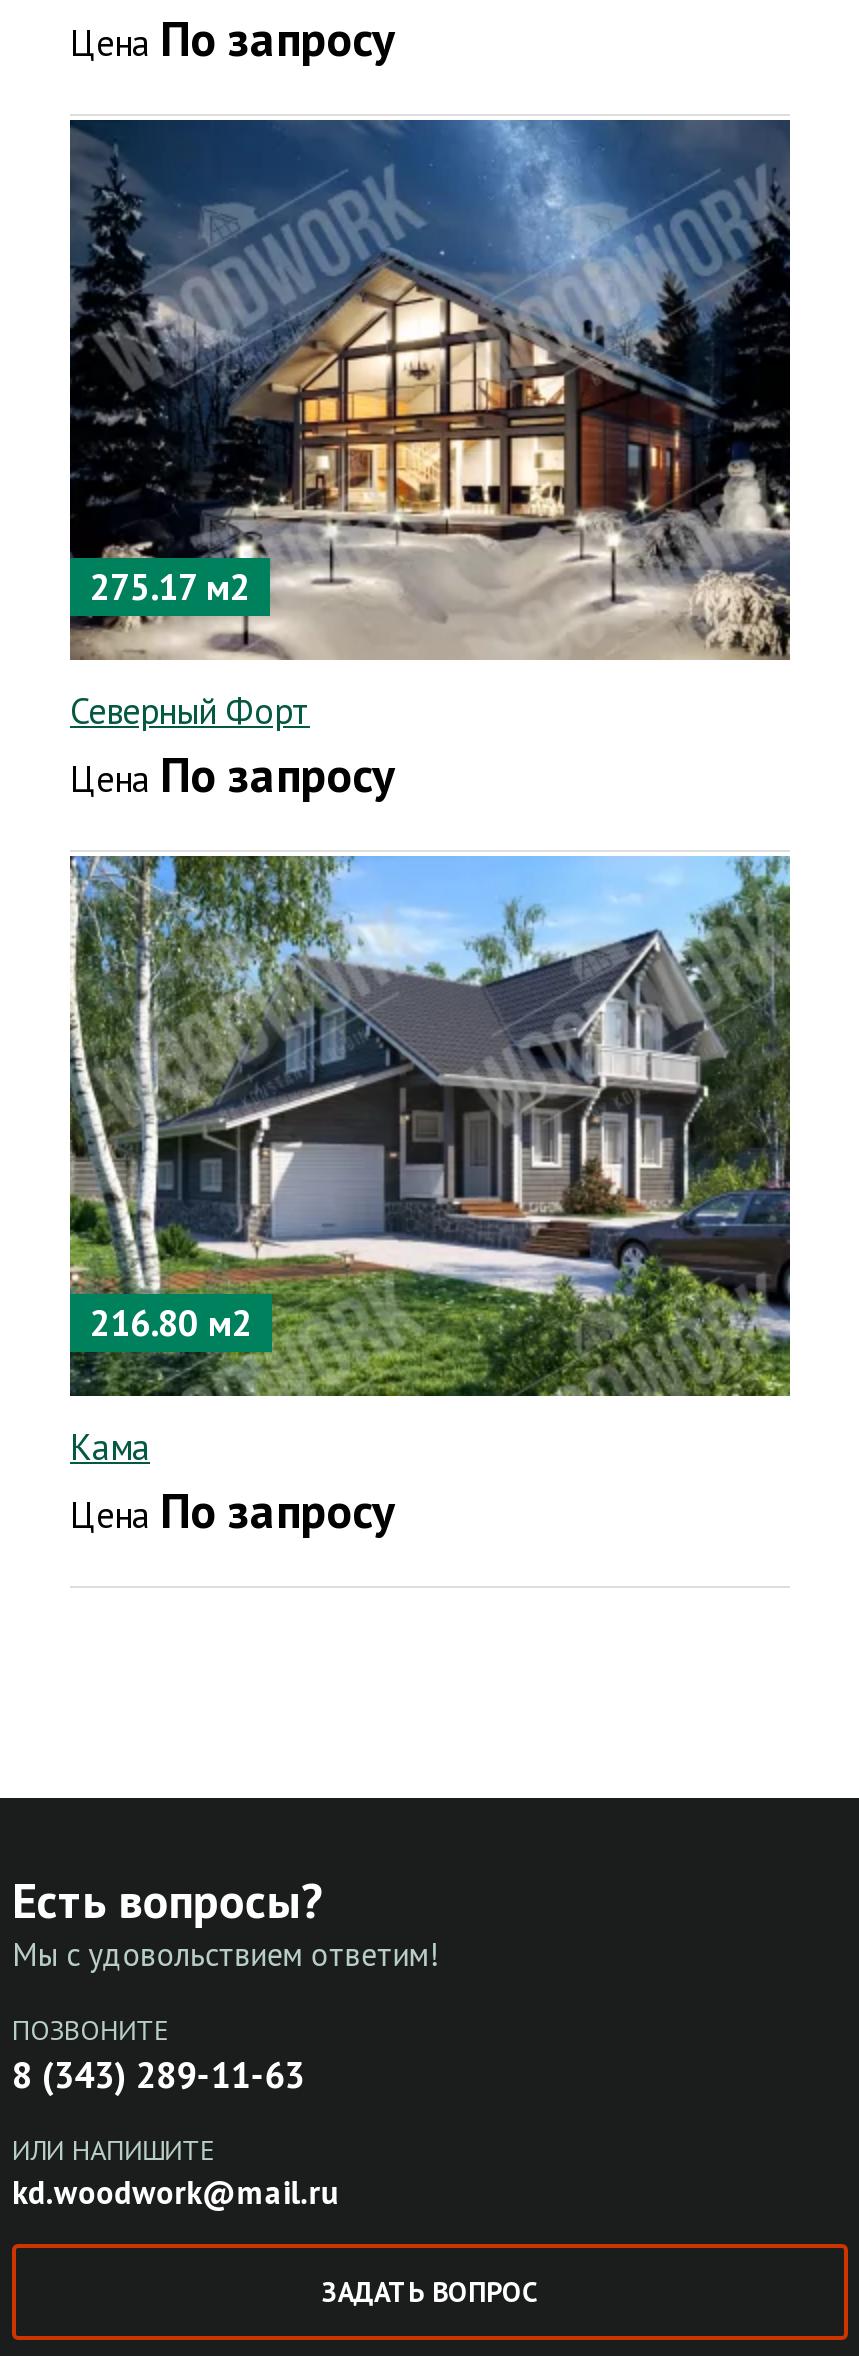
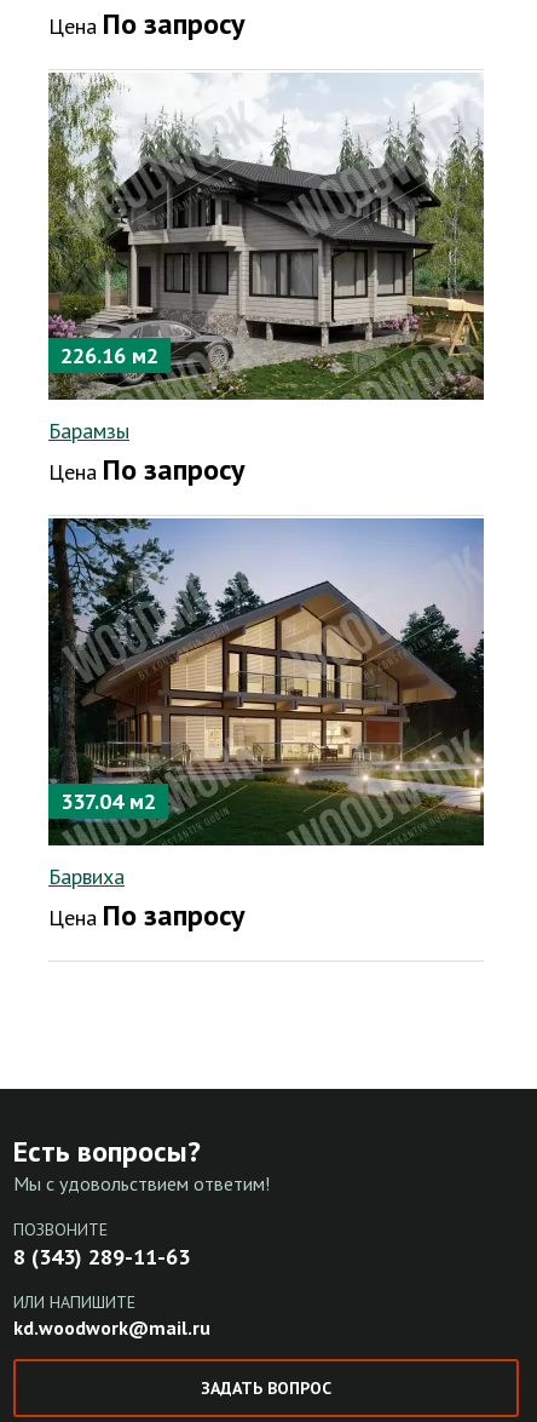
[68,118,792,660] [image] | 275.17 м2 -> [47,71,485,401] [image] | 226.16 м2
[70,688,310,734] Северный Форт -> [48,417,129,445] Барамзы
[68,854,792,1398] [image] | 216.80 м2 -> [47,517,485,847] [image] | 337.04 м2
[70,1424,150,1470] Кама -> [48,863,125,891] Барвиха

